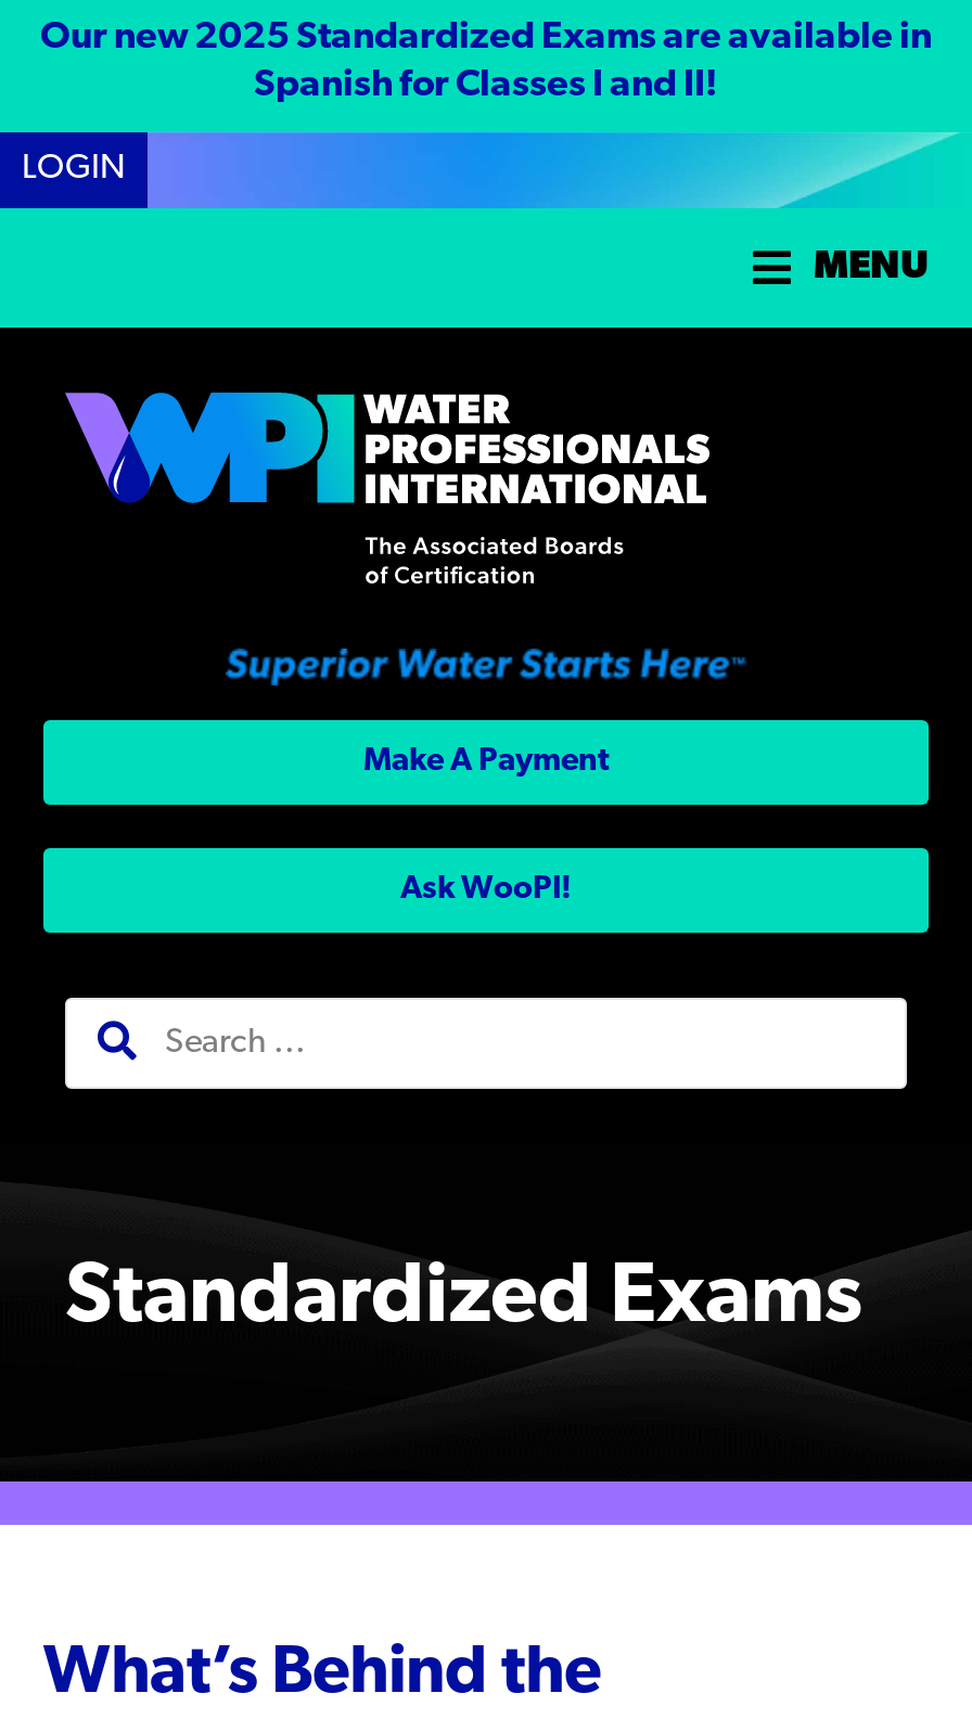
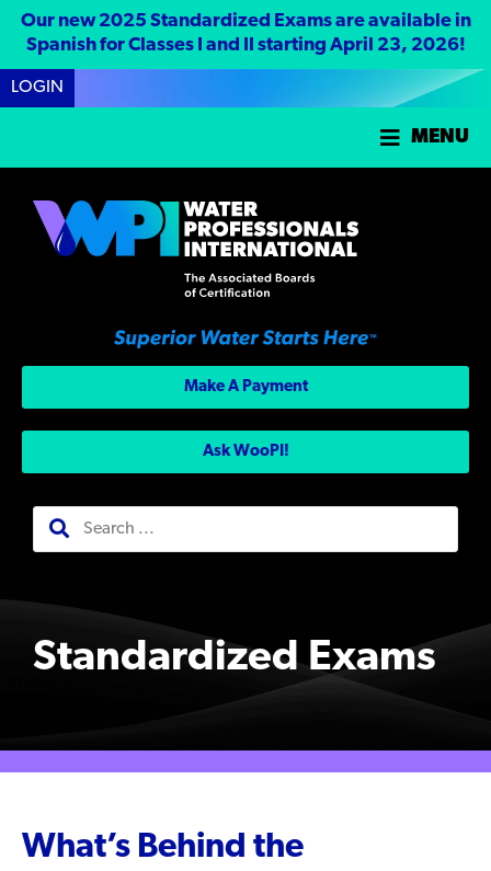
[254,67,718,104] Spanish for Classes I and II! -> [26,36,465,55] Spanish for Classes I and II starting April 23, 2026!

